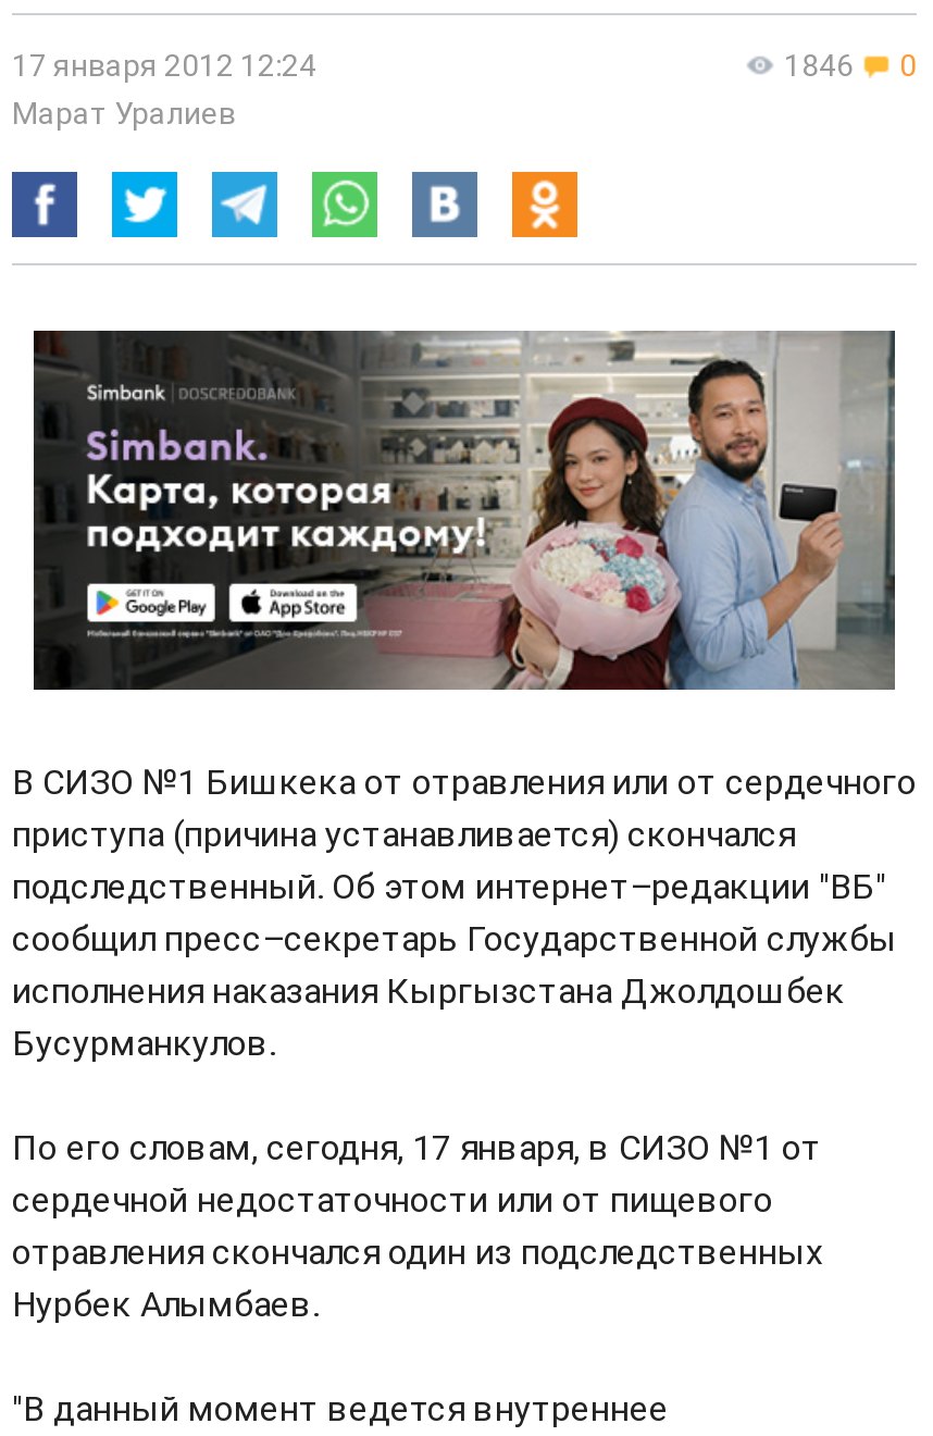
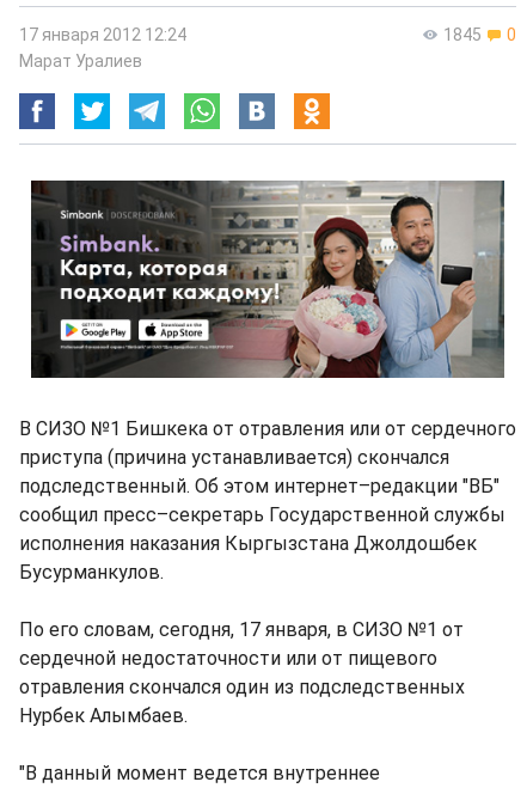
[778,48,917,83] 1846 0 -> [440,25,516,44] 1845 0

